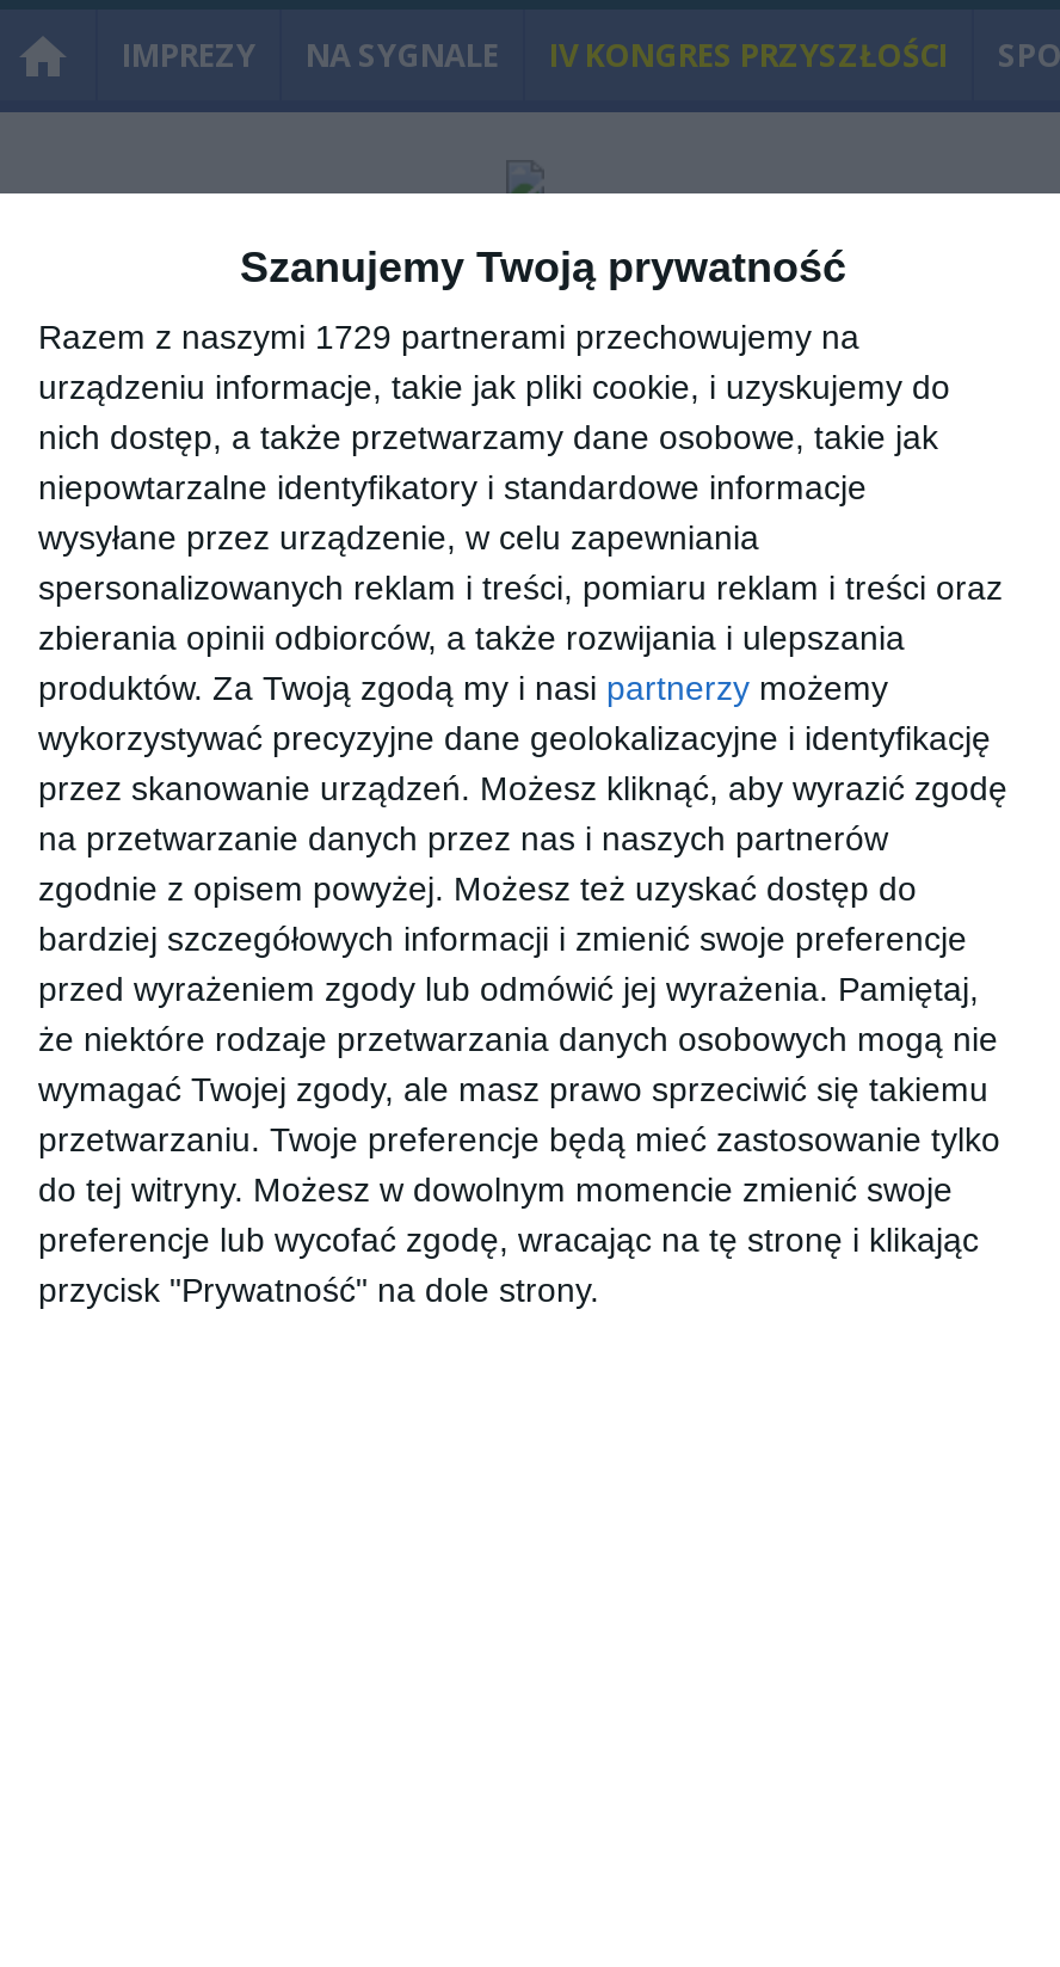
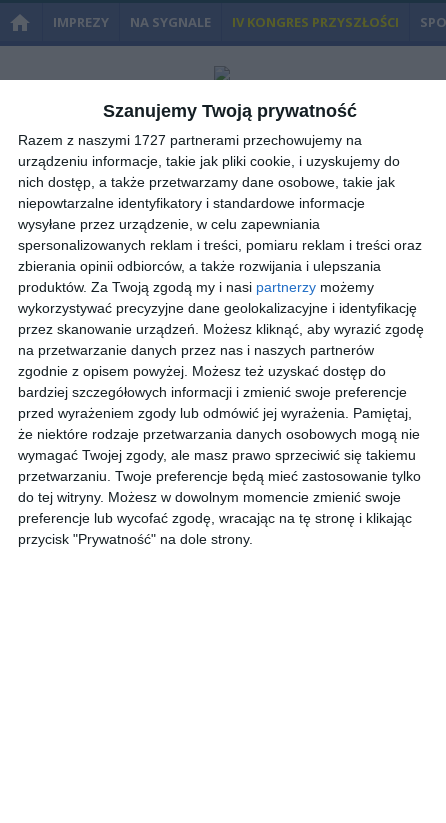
[38,318,859,356] Razem z naszymi 1729 partnerami przechowujemy na -> [18,132,362,148] Razem z naszymi 1727 partnerami przechowujemy na

